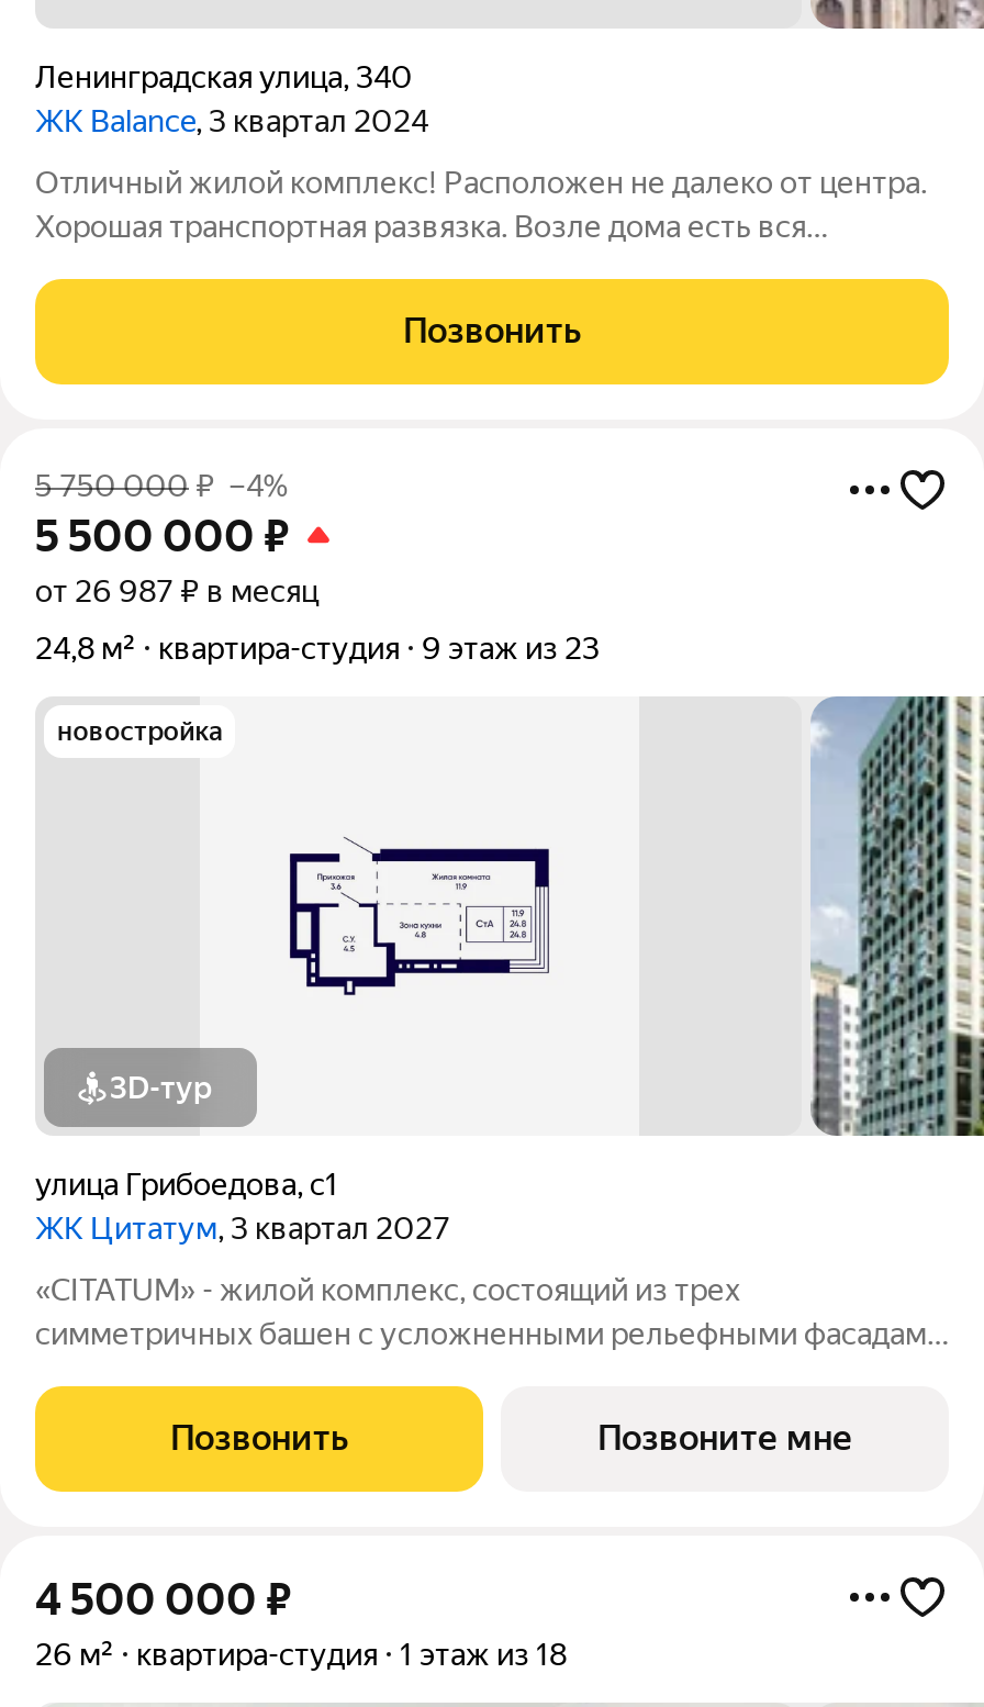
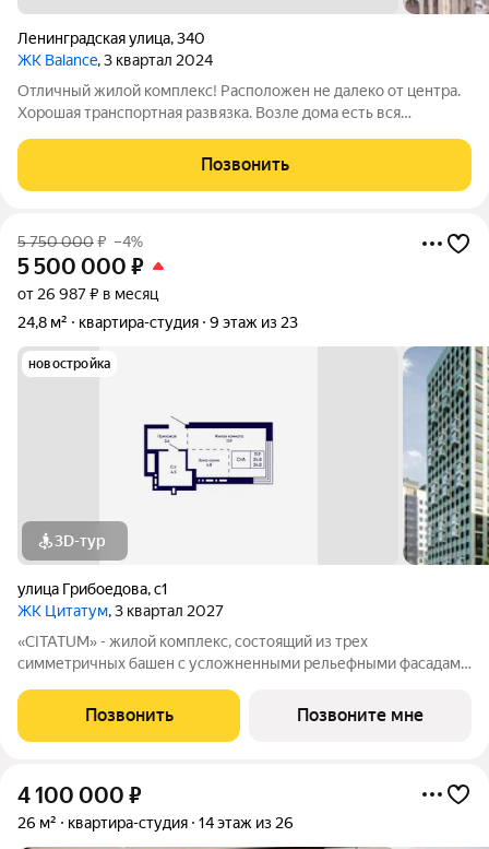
[35,1573,292,1626] 4 500 000 ₽ -> [17,783,142,809] 4 100 000 ₽
[35,1637,567,1672] 26 м² квартира-студия 1 этаж из 18 -> [17,814,294,832] 26 м² квартира-студия 14 этаж из 26

